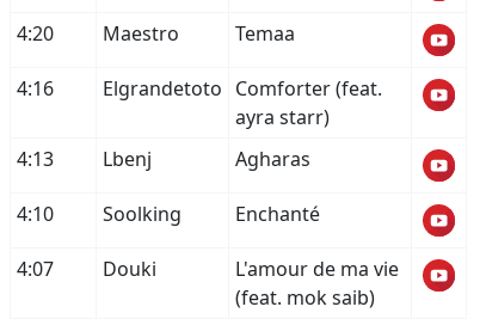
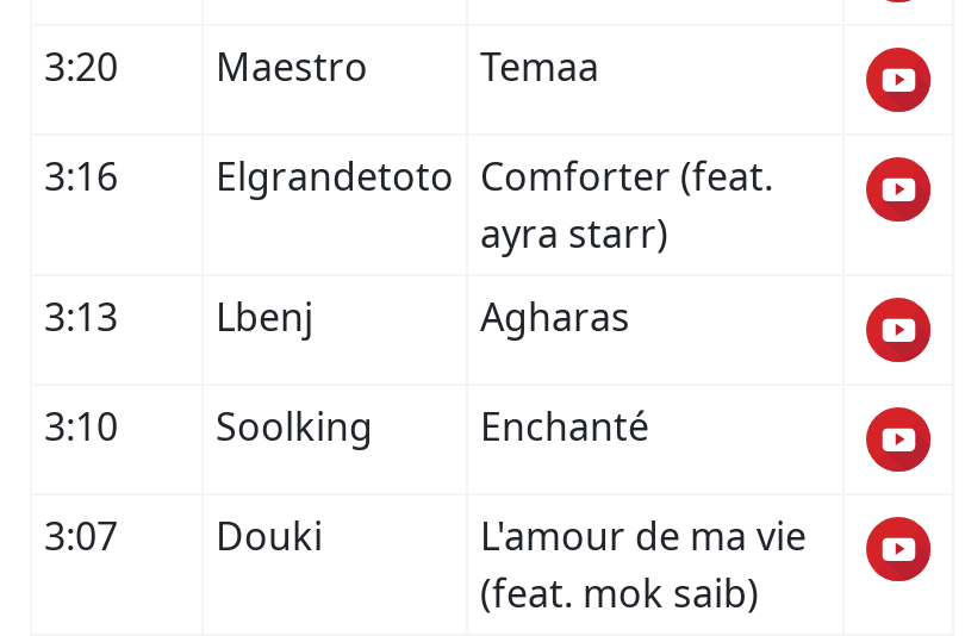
[17,20,179,47] 4:20 Maestro -> [44,40,368,93] 3:20 Maestro
[17,75,382,102] 4:16 Elgrandetoto Comforter (feat. -> [44,150,773,202] 3:16 Elgrandetoto Comforter (feat.
[17,146,152,172] 4:13 Lbenj -> [44,291,313,343] 3:13 Lbenj
[17,201,182,227] 4:10 Soolking -> [44,400,373,453] 3:10 Soolking
[17,256,156,282] 4:07 Douki -> [44,510,323,562] 3:07 Douki

